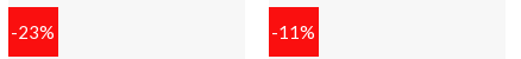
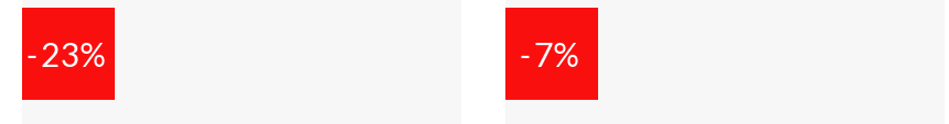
[272,21,316,42] -11% -> [520,36,582,75] -7%

